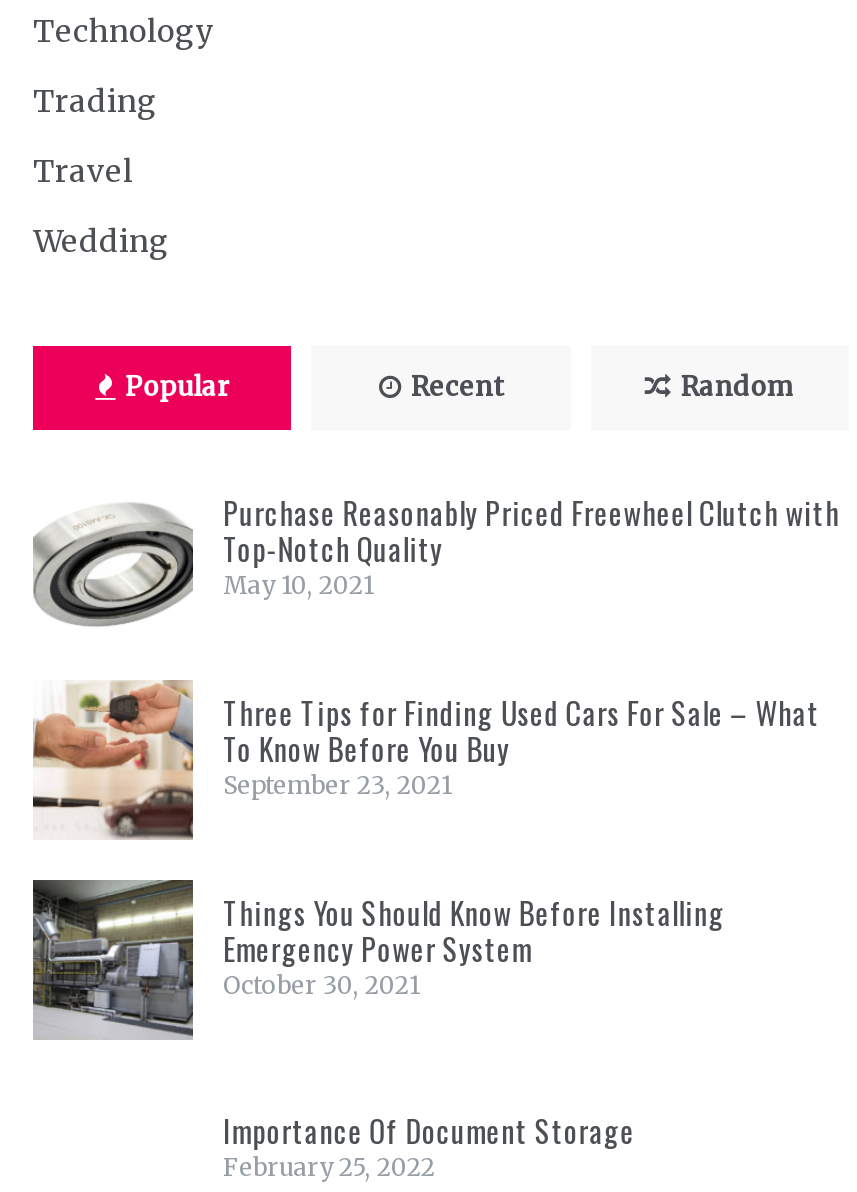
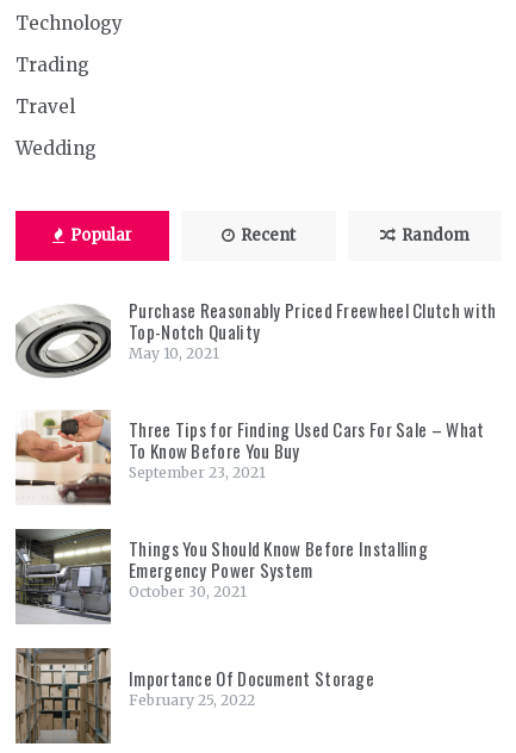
none -> [14,647,112,745] [image]

